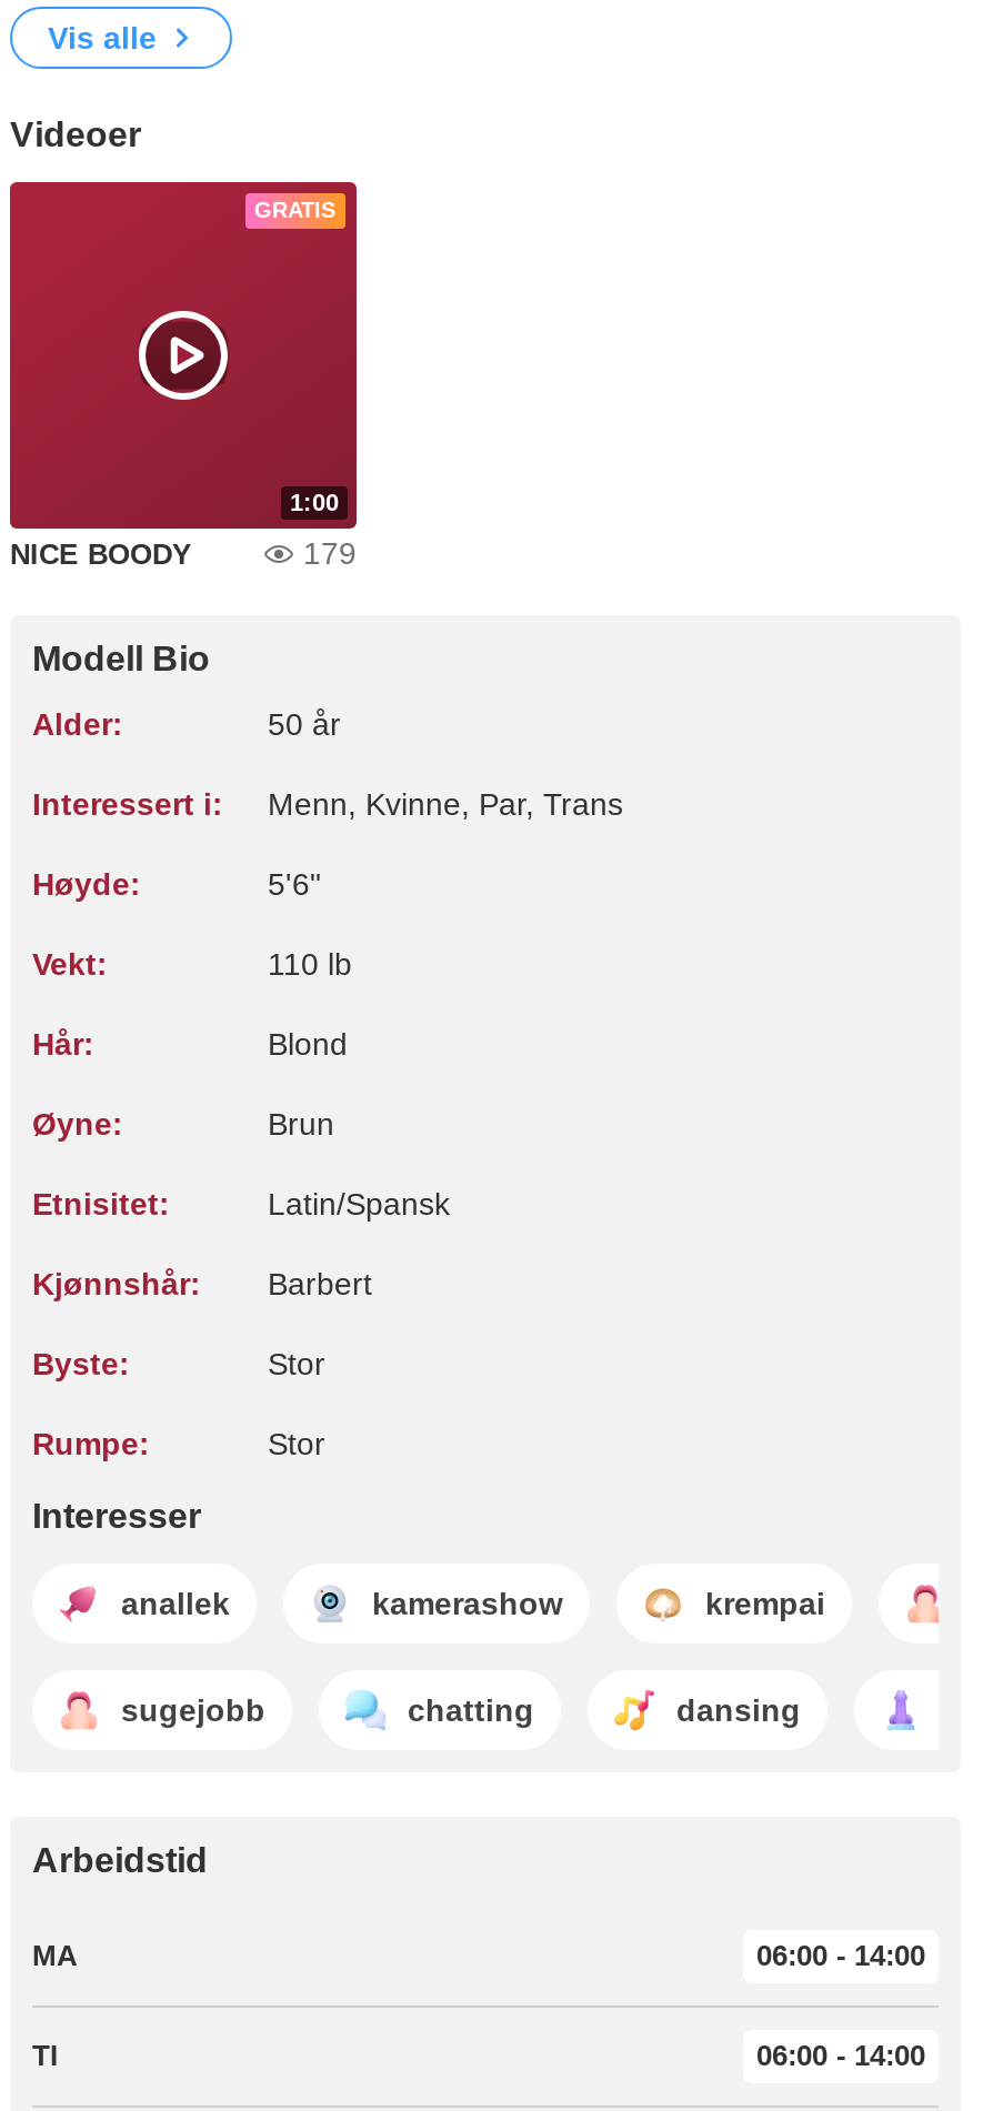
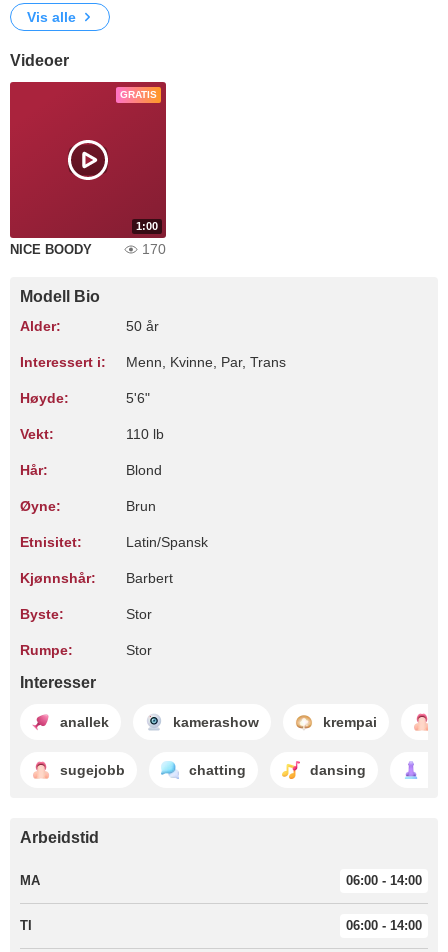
[303,535,357,571] 179 -> [142,241,166,257] 170

